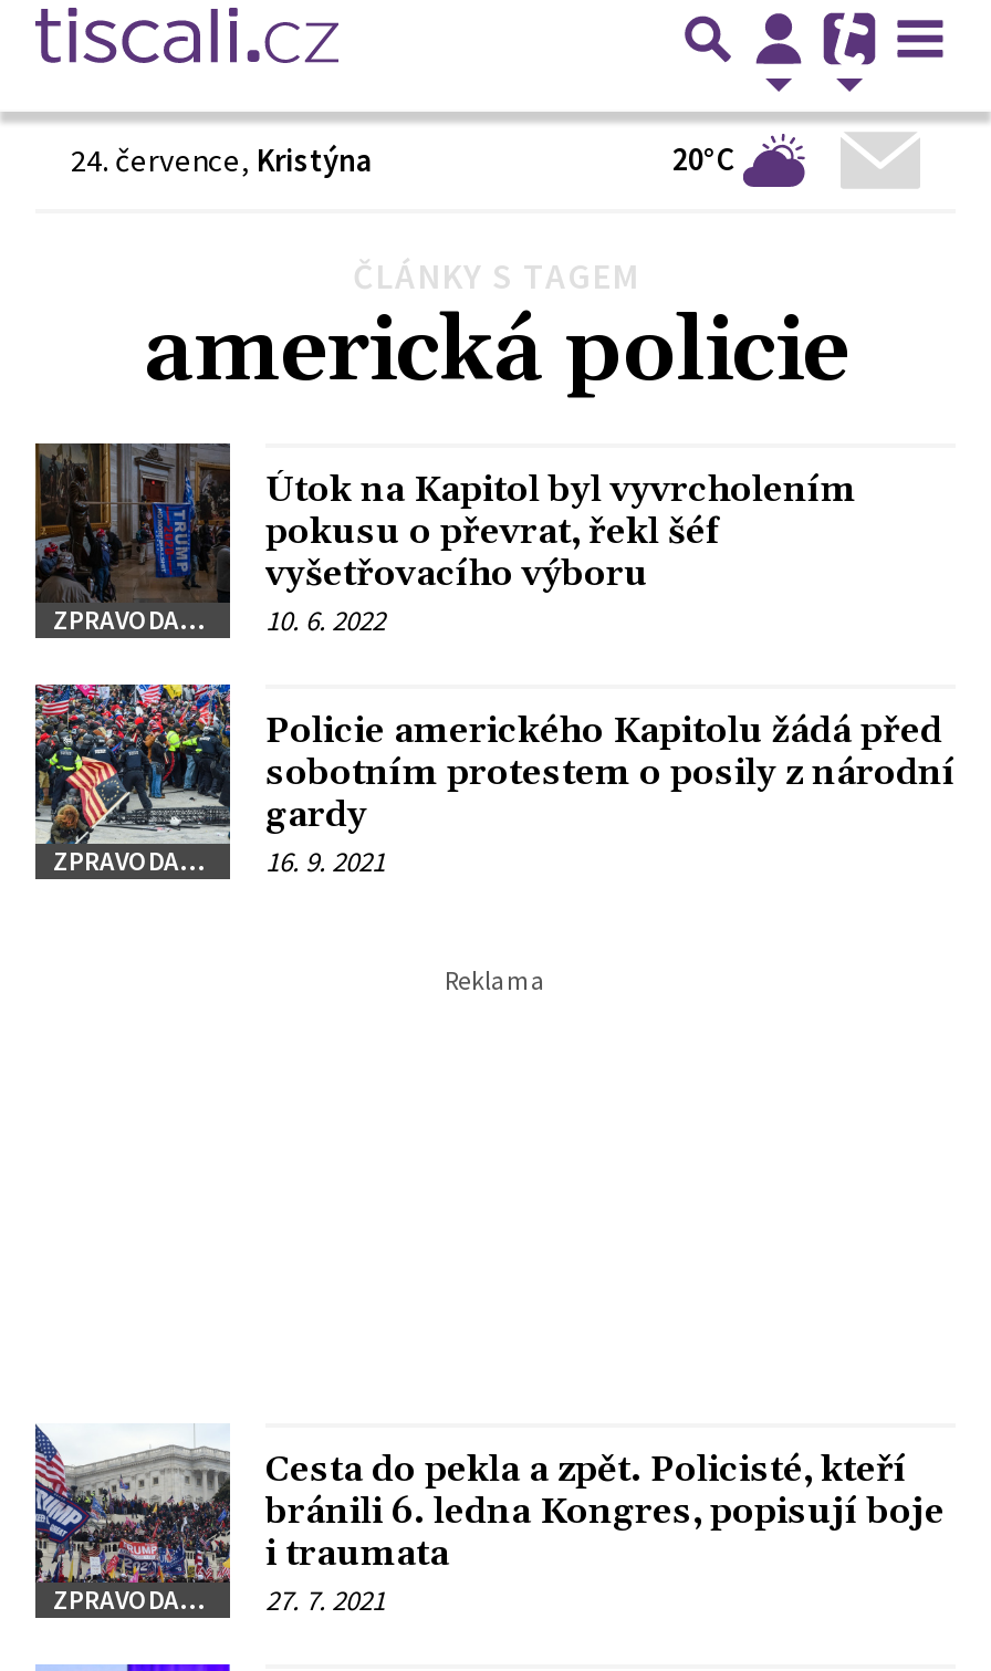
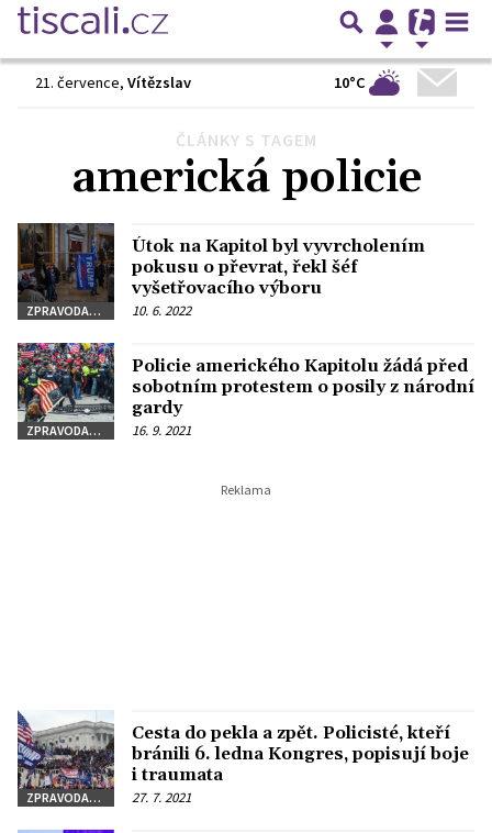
[71,139,743,180] 24. července, Kristýna | 20°C -> [35,72,369,92] 21. července, Vítězslav | 10°C

